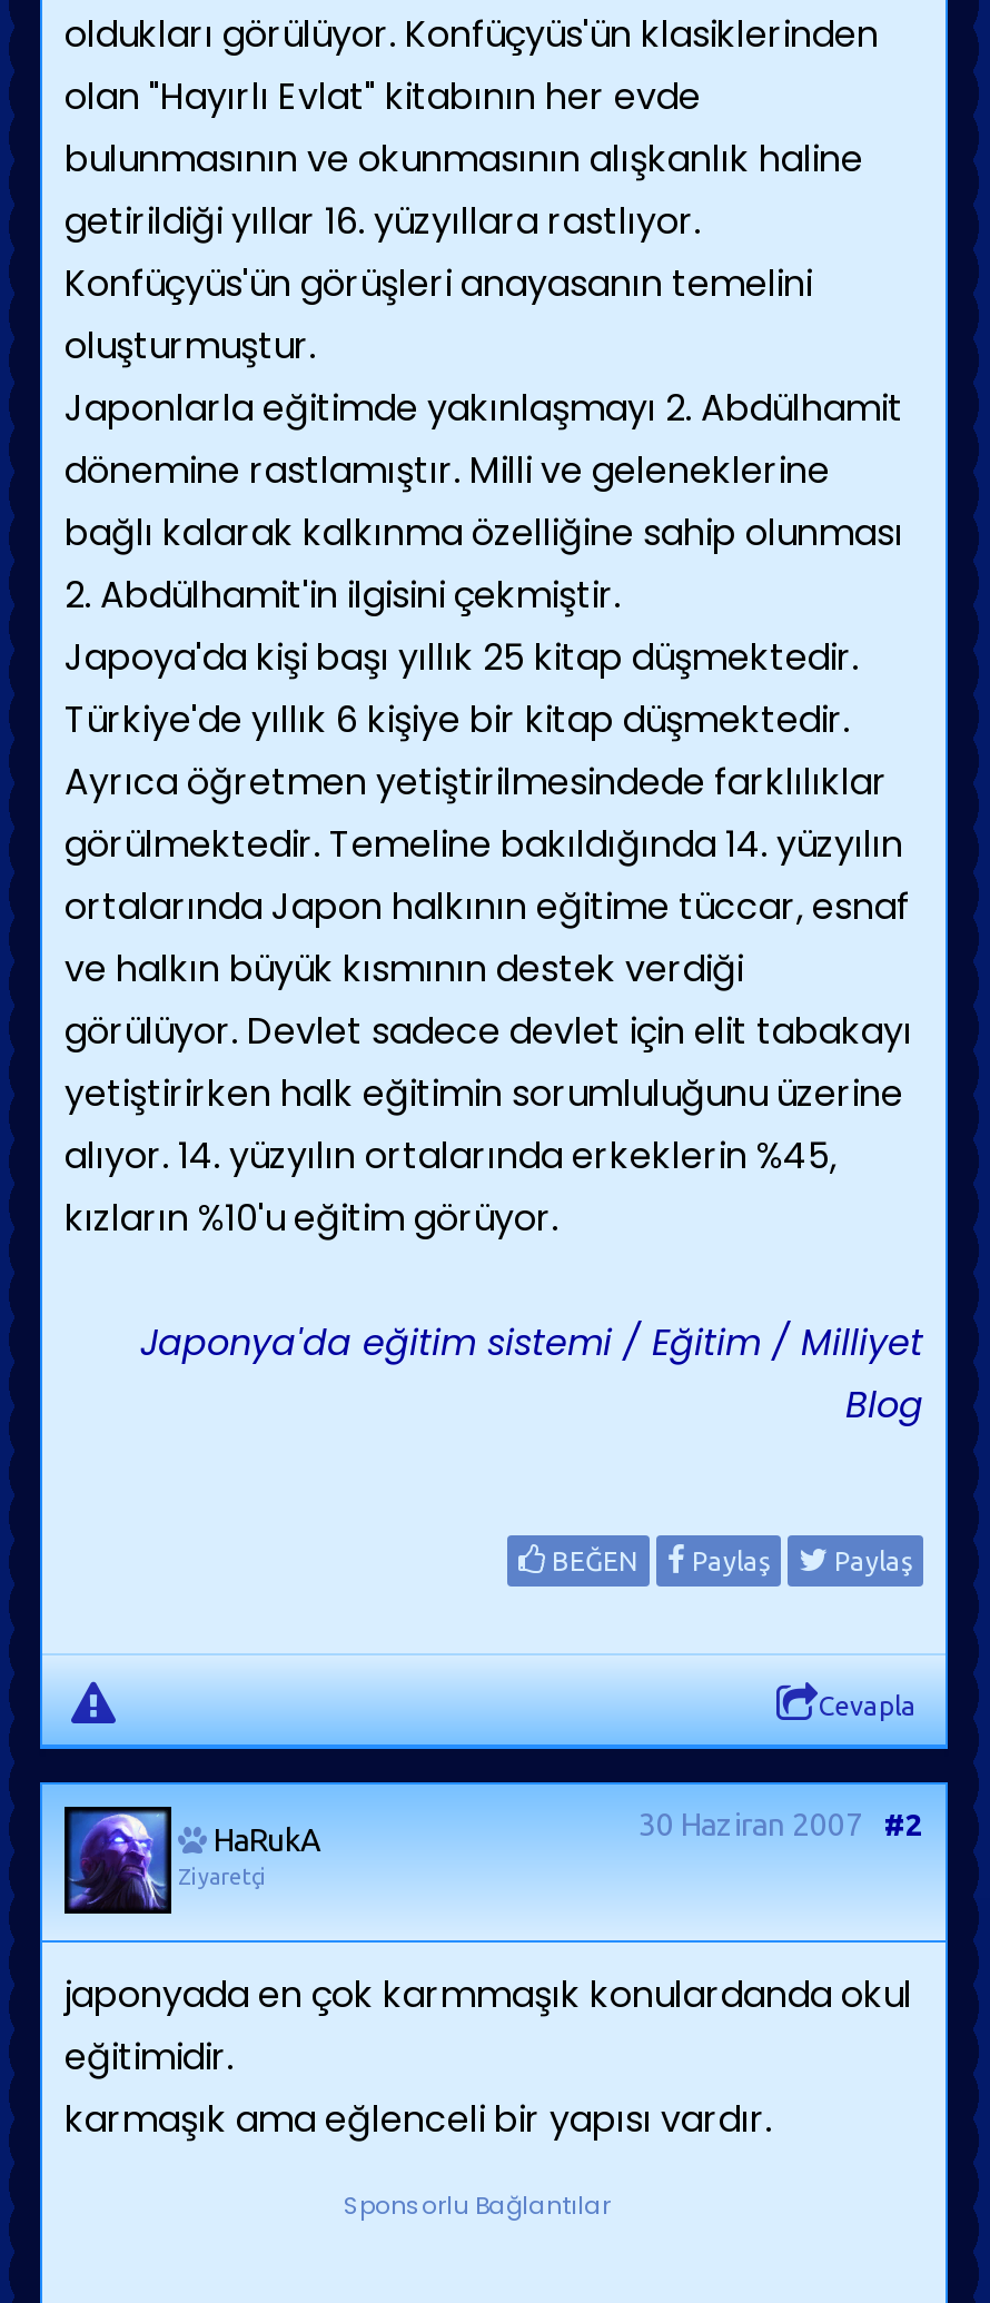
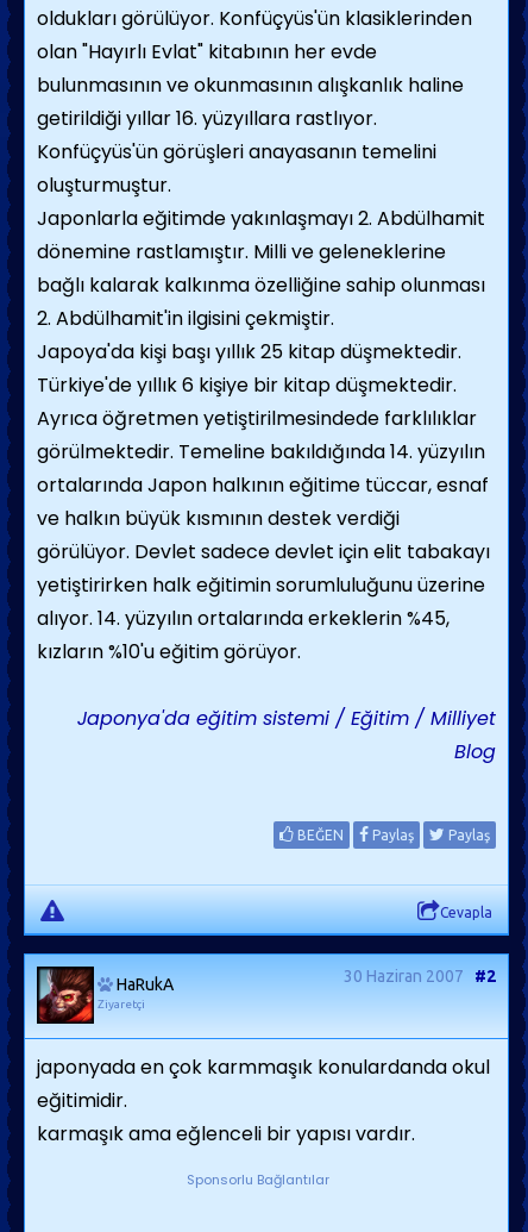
[67,1811,171,1911] [image] -> [38,968,94,1023] [image]

